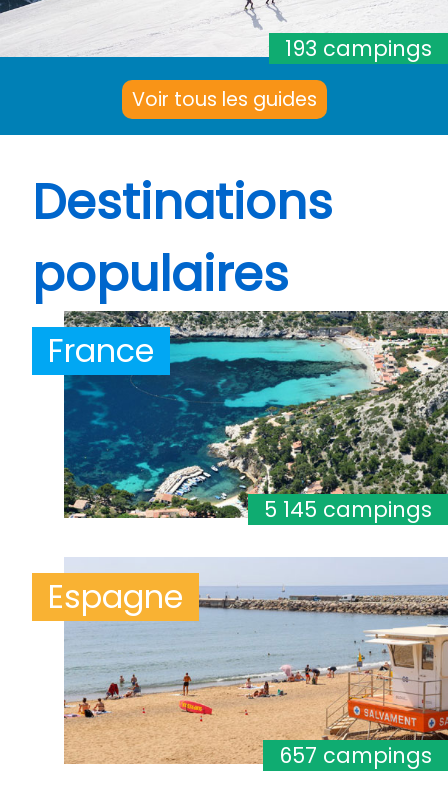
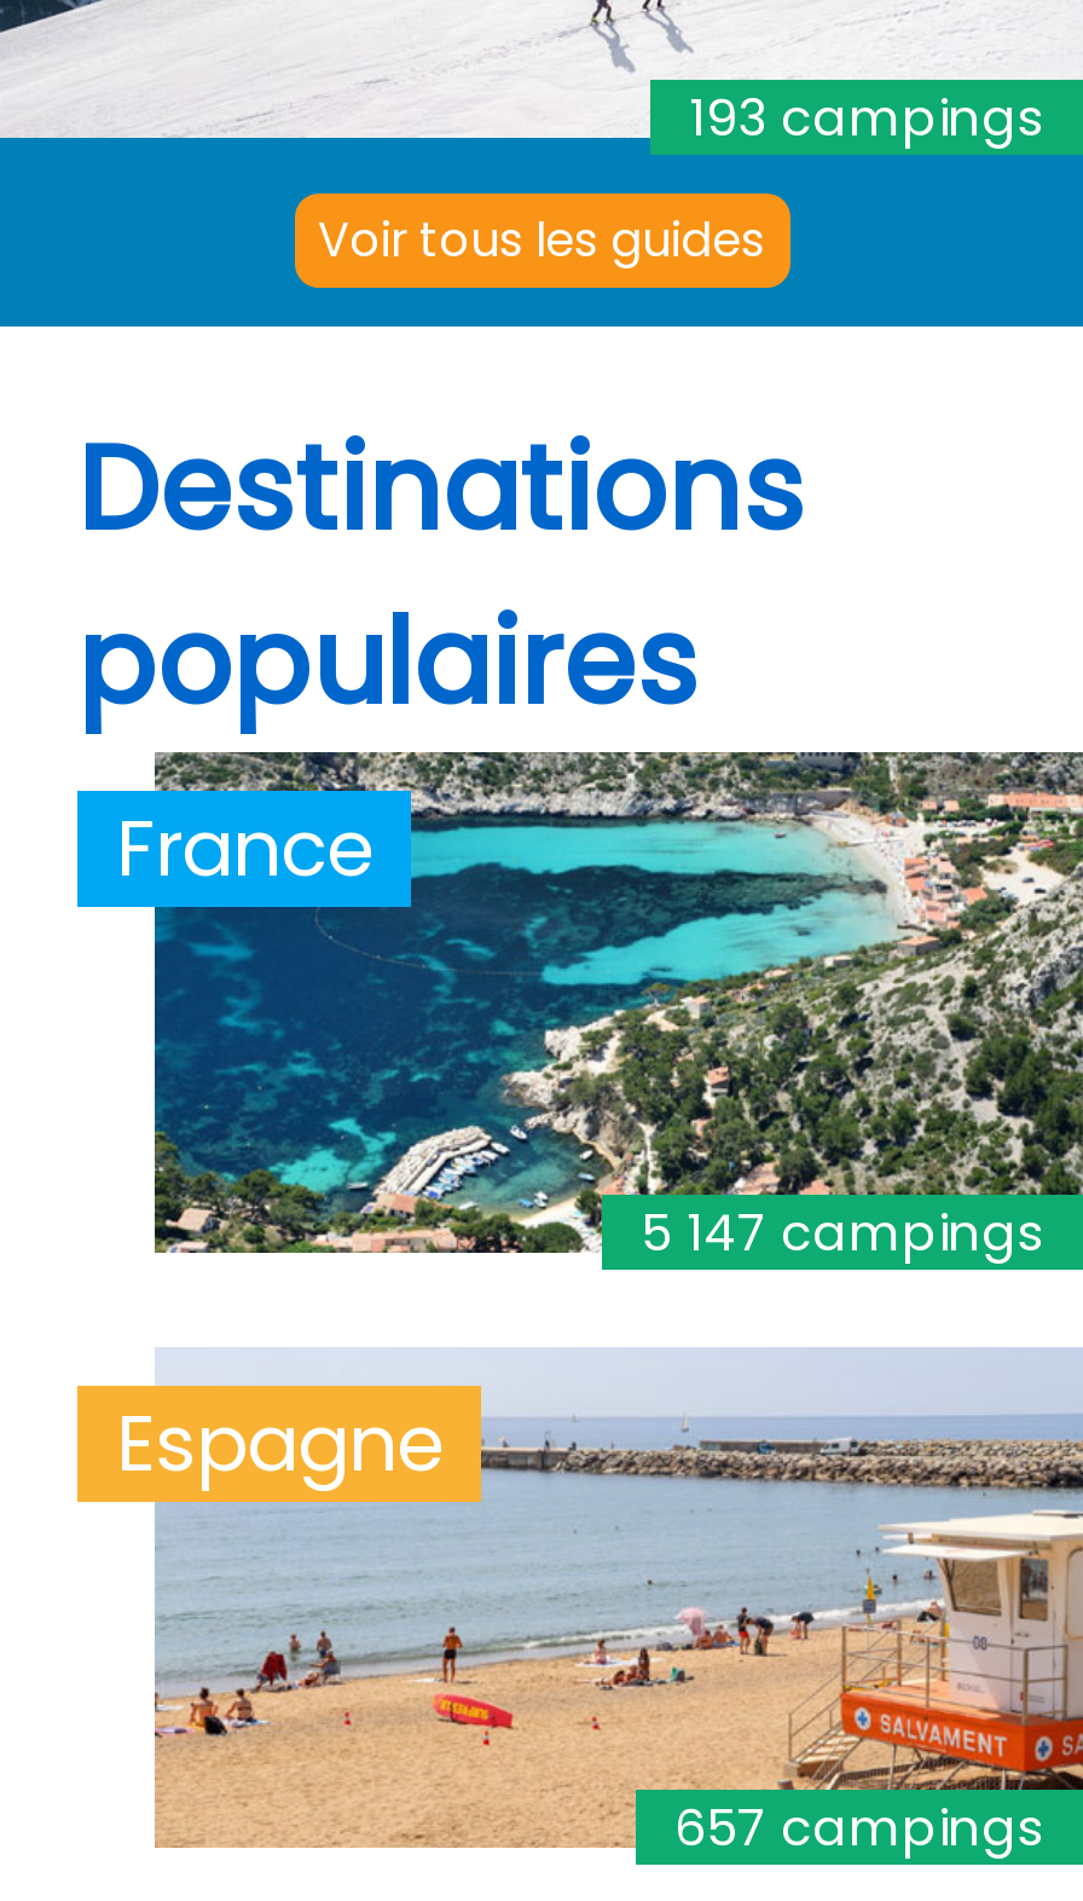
[264,495,432,524] 5 145 campings -> [641,1198,1044,1268] 5 147 campings

